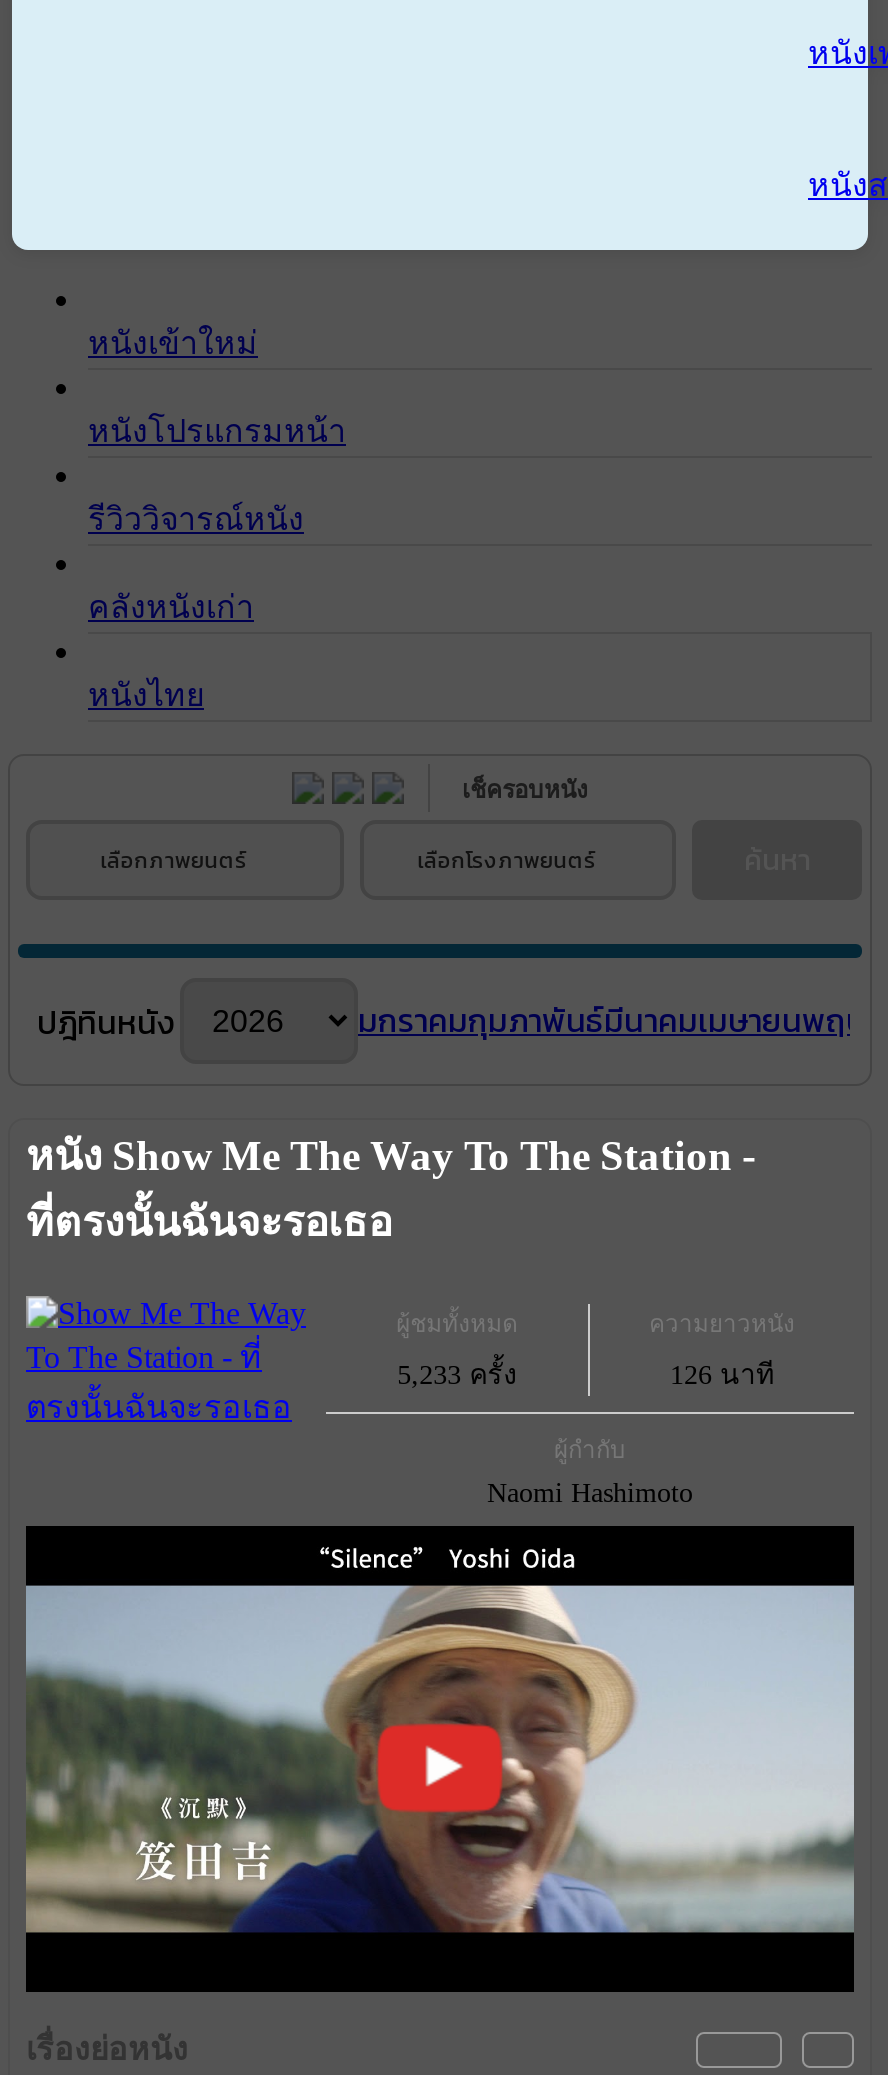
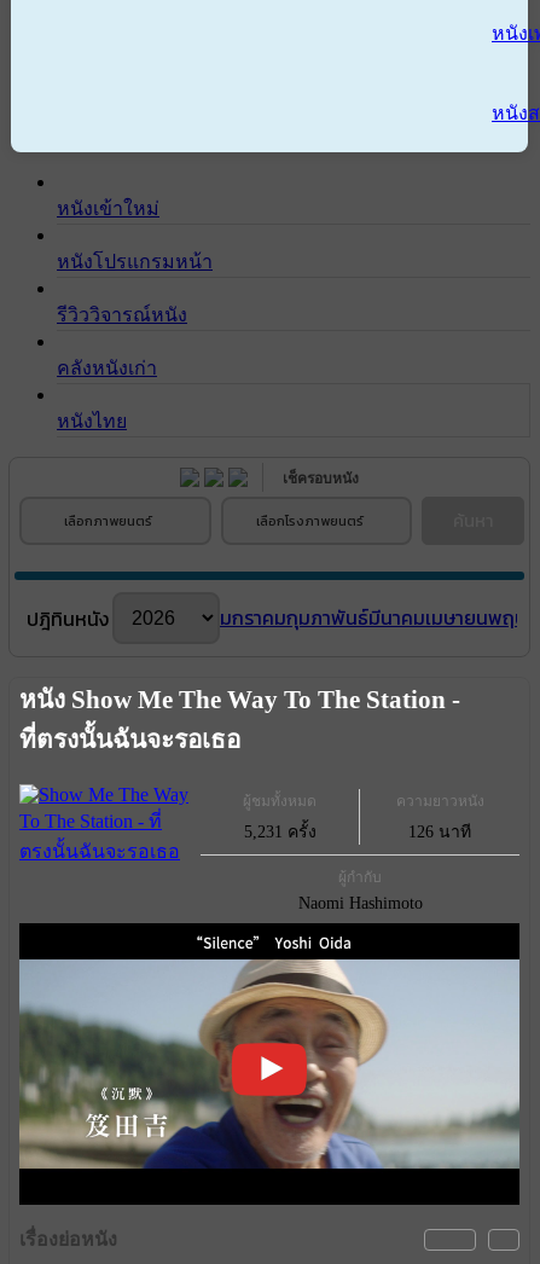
[397,1361,517,1391] 5,233 ครั้ง -> [244,823,316,842] 5,231 ครั้ง

